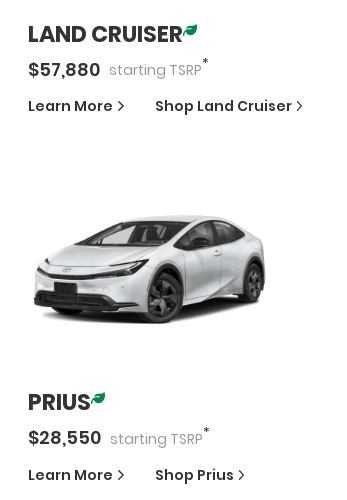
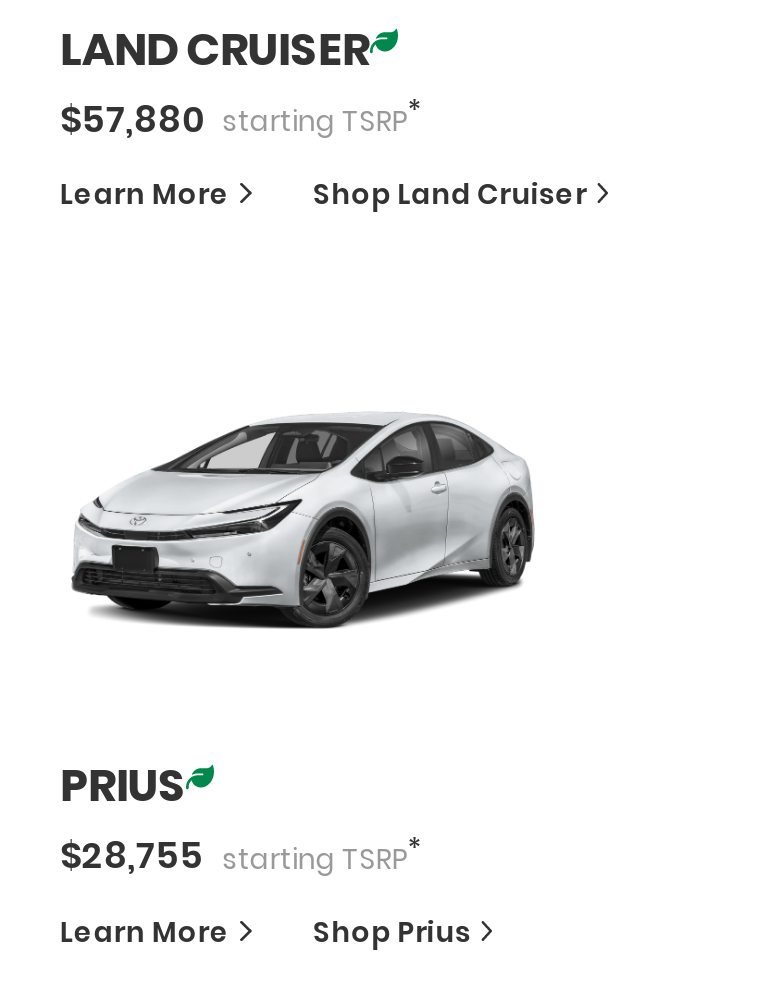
[28,423,210,450] $28,550 starting TSRP* -> [60,827,422,880] $28,755 starting TSRP*

